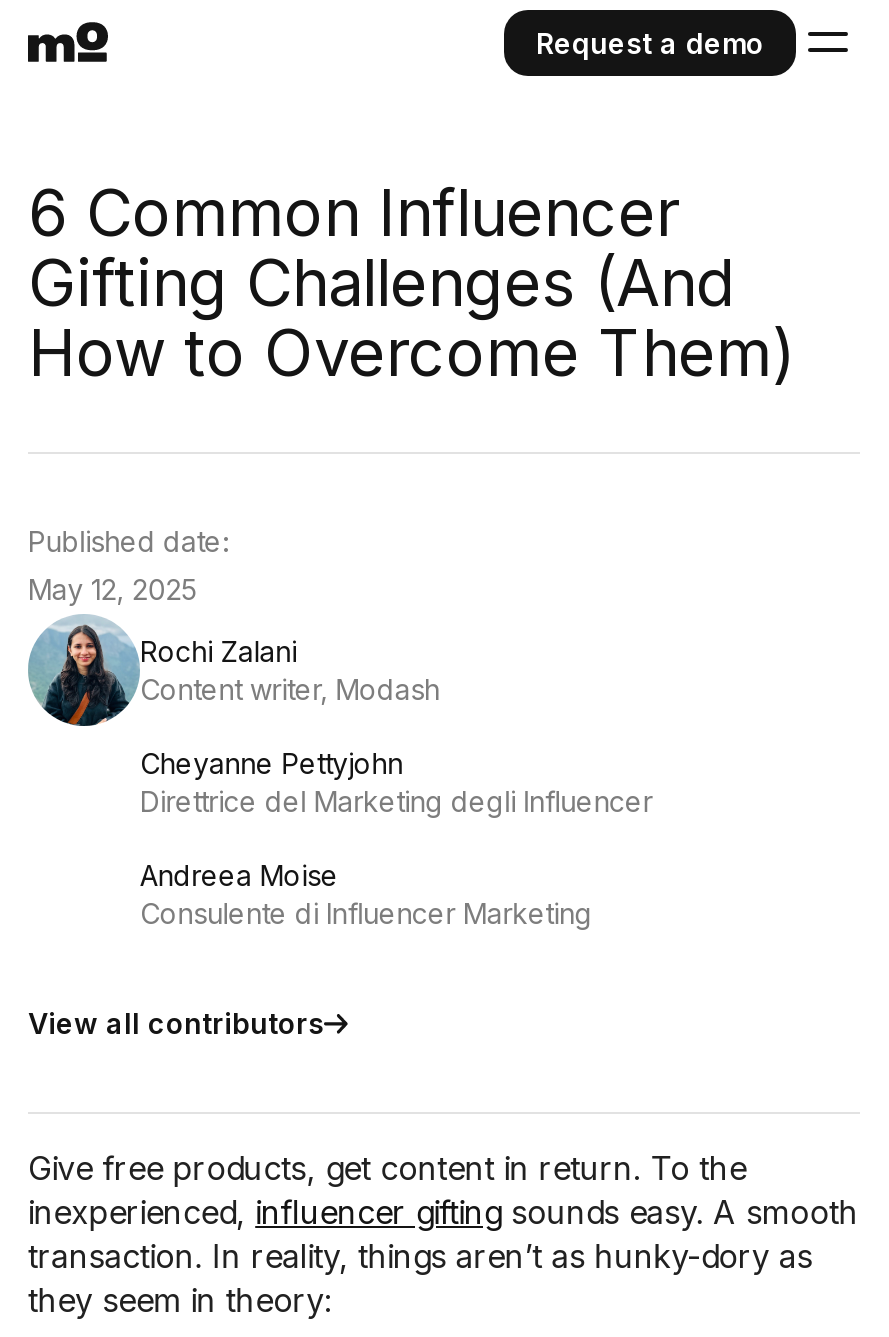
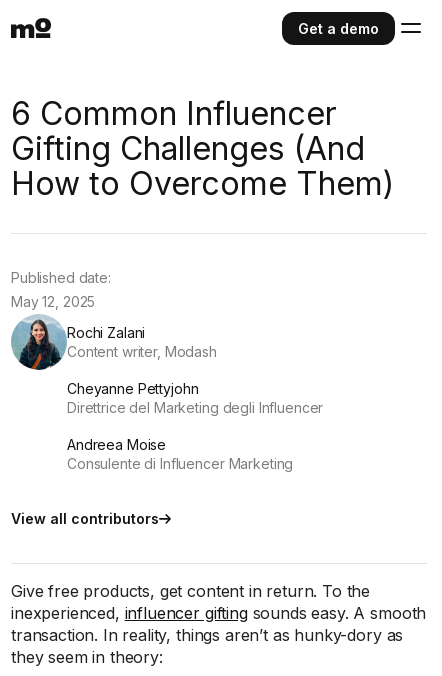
[536,25,764,59] Request a demo -> [298,19,379,36] Get a demo

